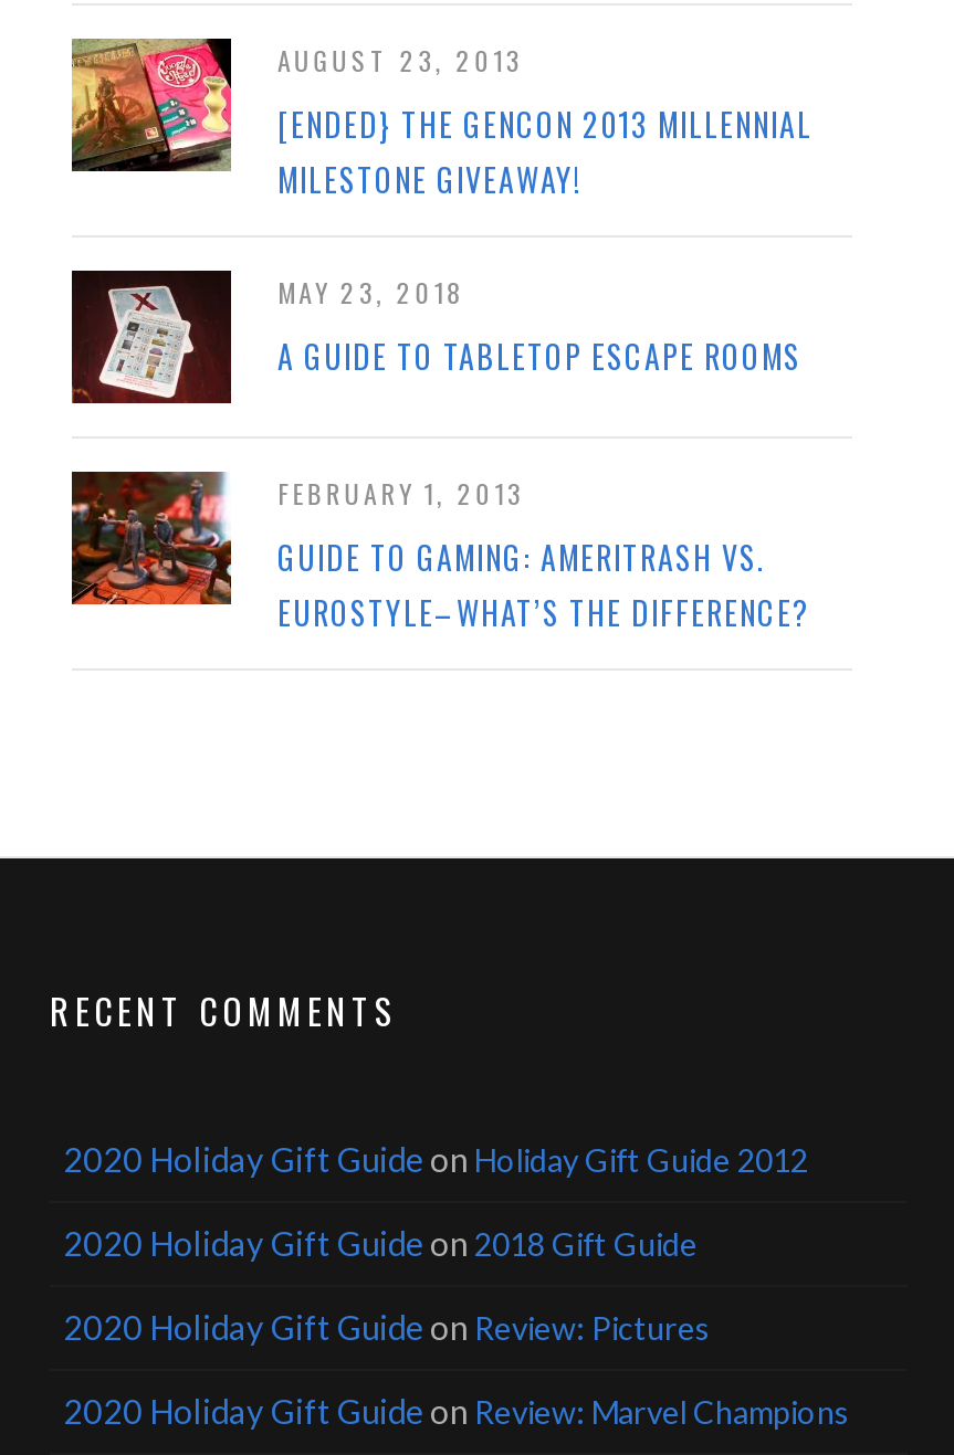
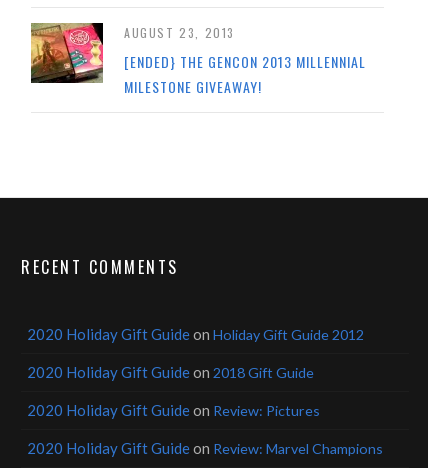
[70,268,810,635] [image] | MAY 23, 2018 | A GUIDE TO TABLETOP ESCAPE ROOMS | FEBRUARY 1, 2013 | GUIDE TO GAMING: AMERITRASH VS. | EUROSTYLE–WHAT’S THE DIFFERENCE? -> none
[70,470,233,607] [image] -> none

